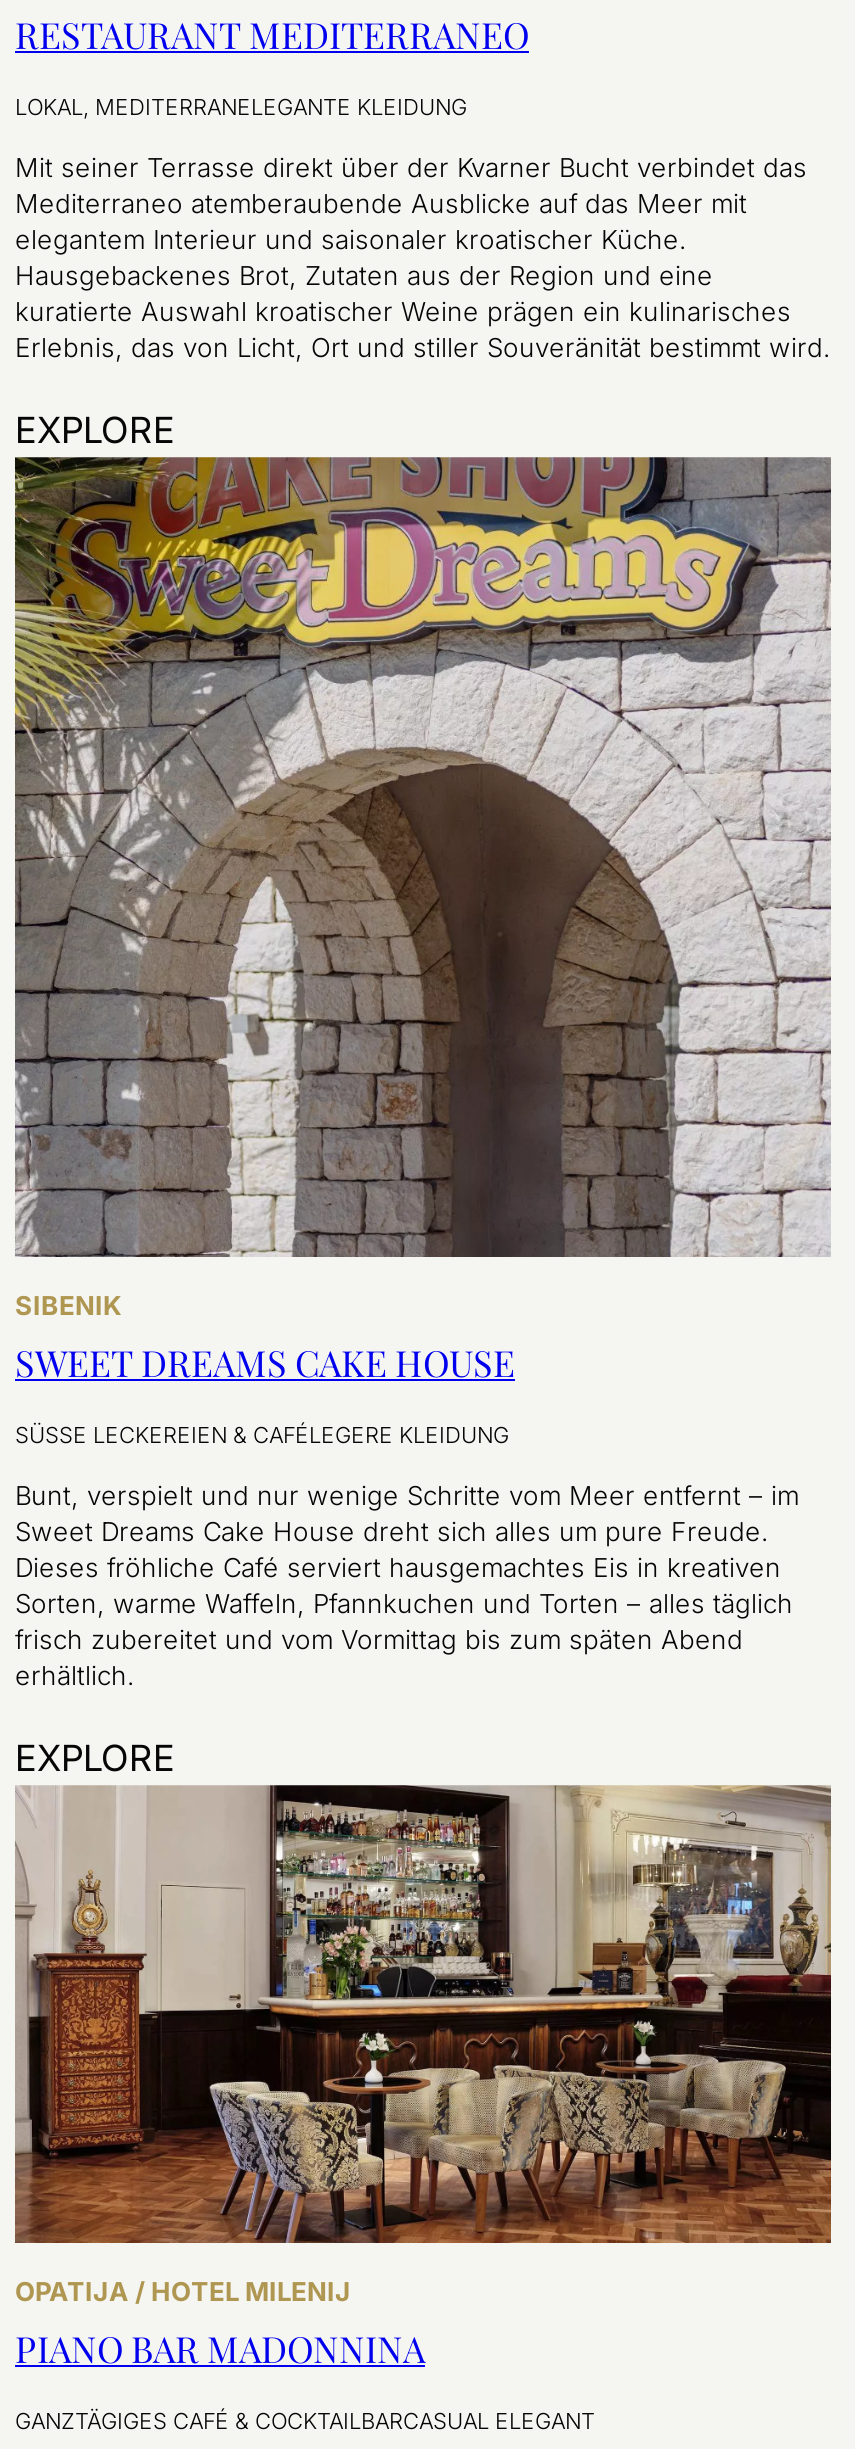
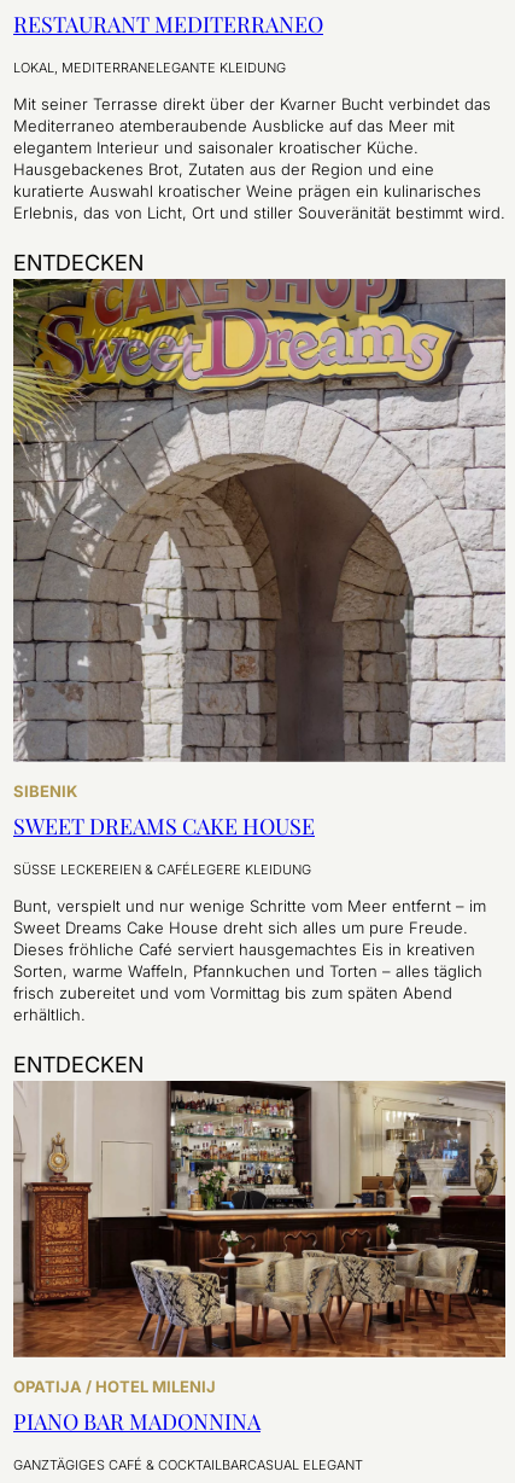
[15,409,175,451] EXPLORE -> [13,250,144,275] ENTDECKEN
[15,1737,175,1779] EXPLORE -> [13,1051,144,1077] ENTDECKEN

